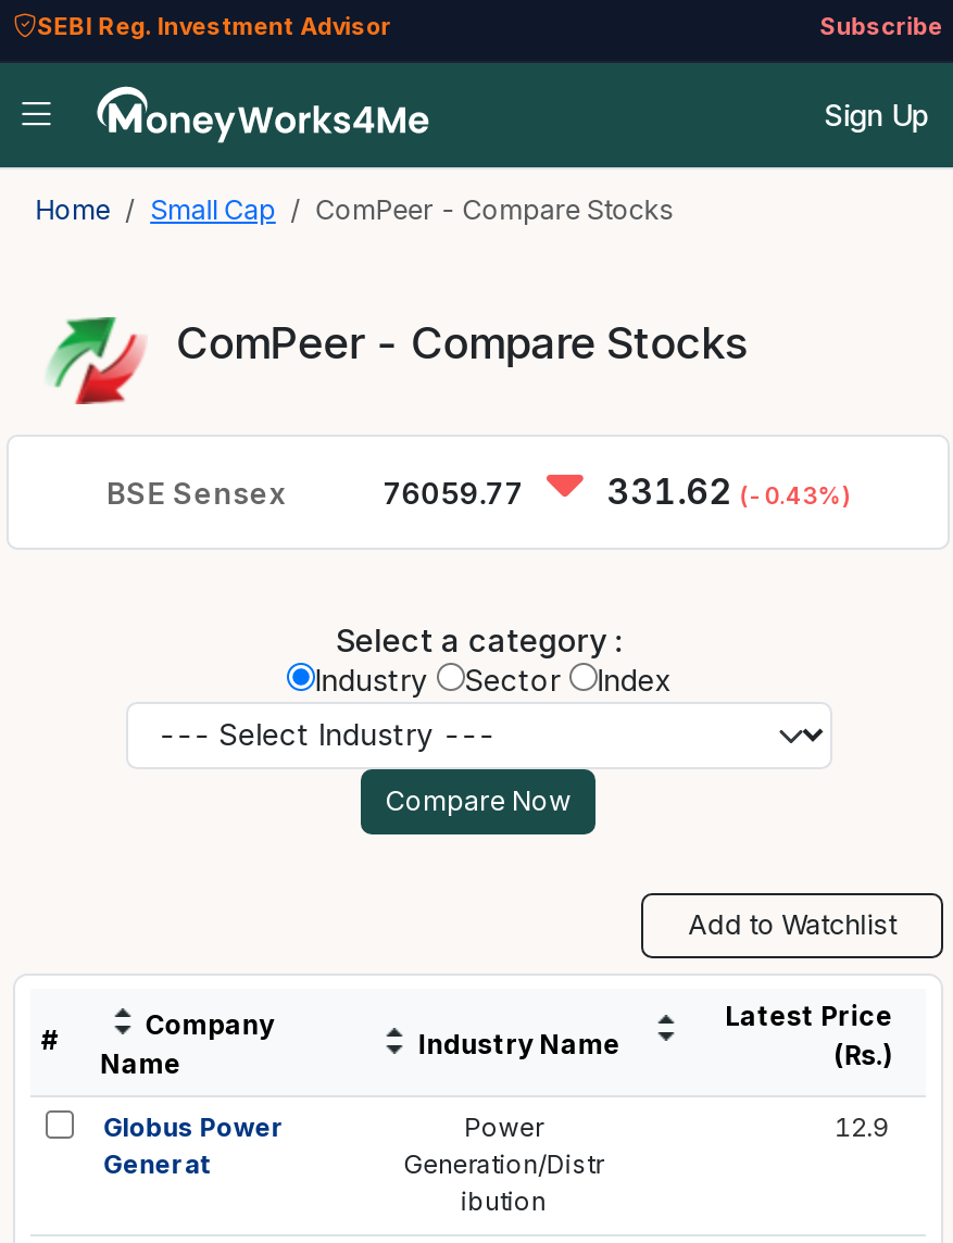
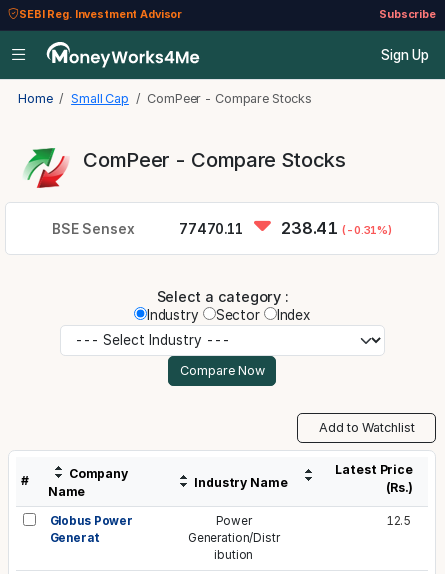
[383,476,532,511] 76059.77 -> [179,221,247,237] 77470.11
[606,470,850,513] 331.62 (-0.43%) -> [281,218,392,238] 238.41 (-0.31%)
[834,1113,889,1144] 12.9 -> [386,514,411,528] 12.5

